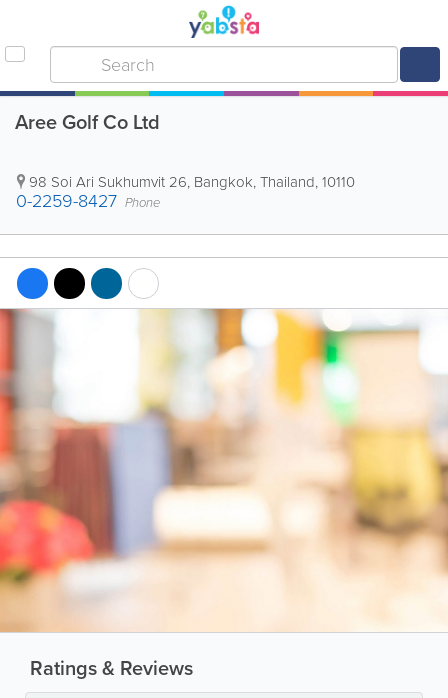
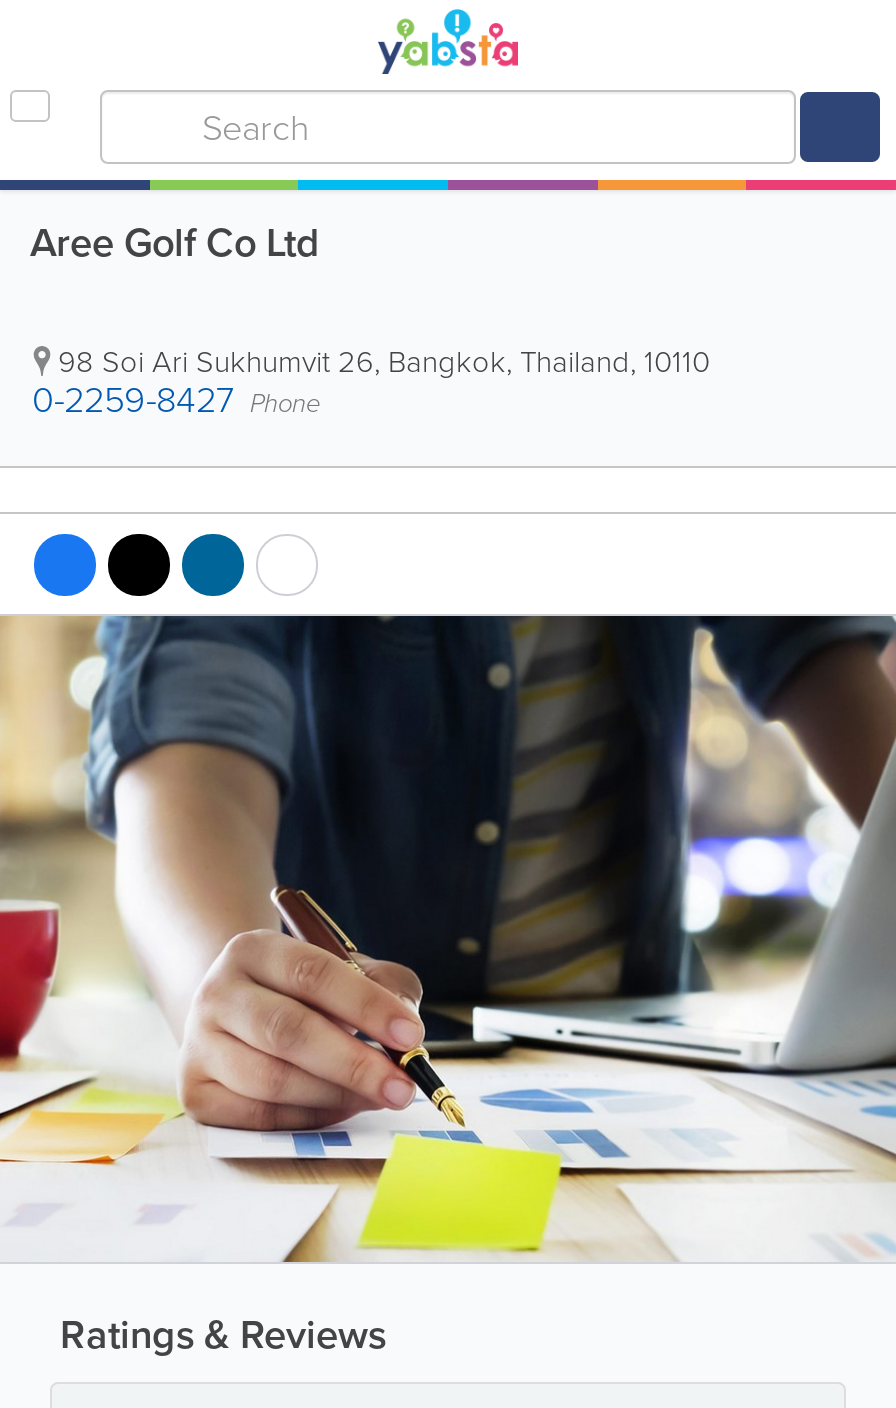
[3,308,445,633] [image] -> [6,614,890,1264] [image]

